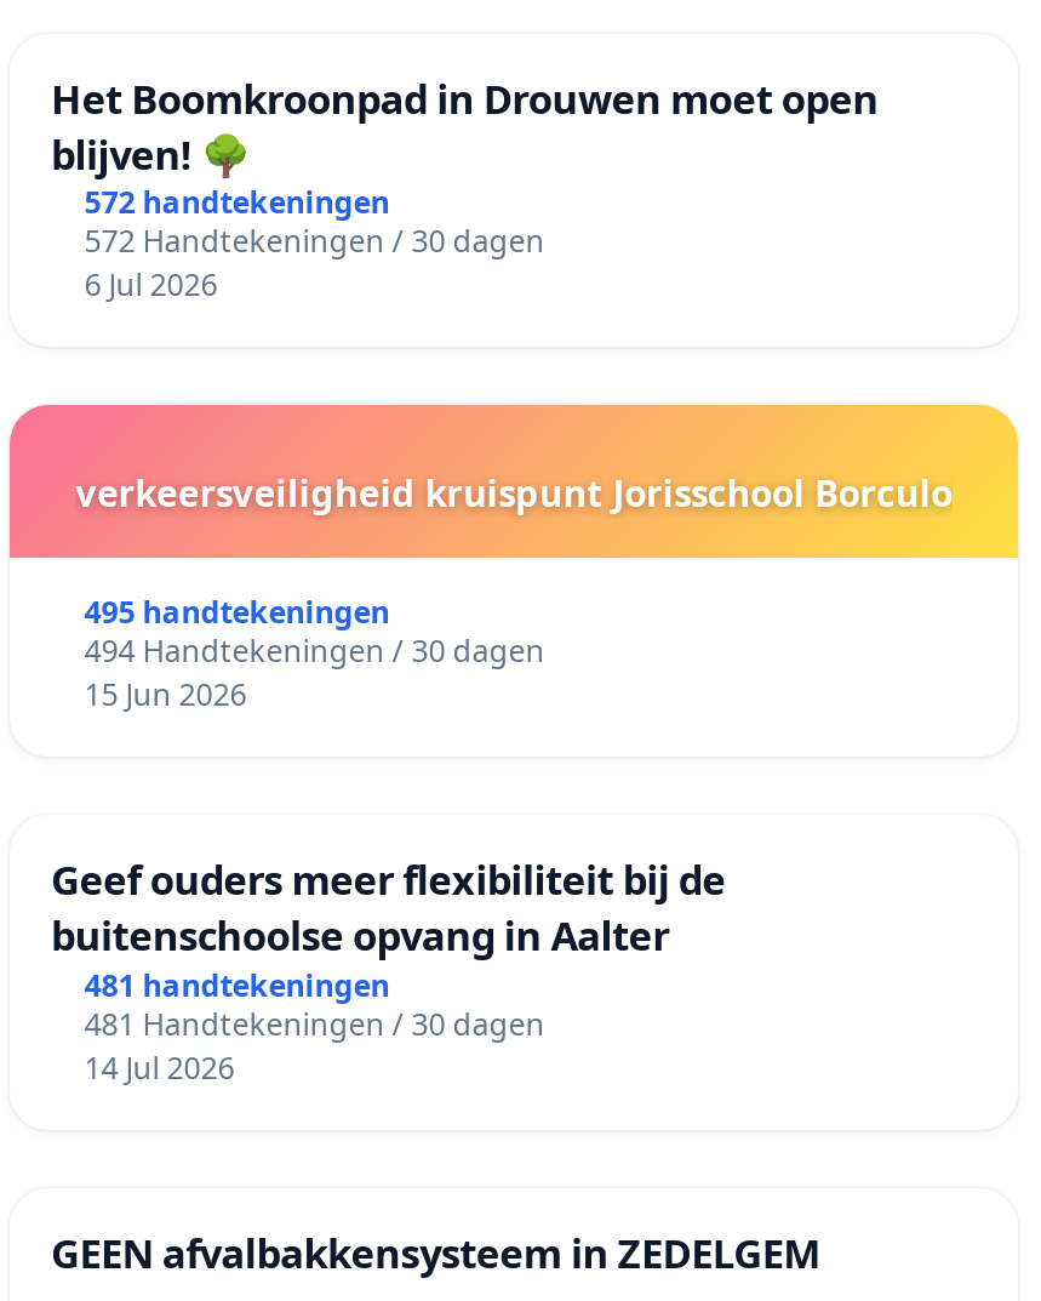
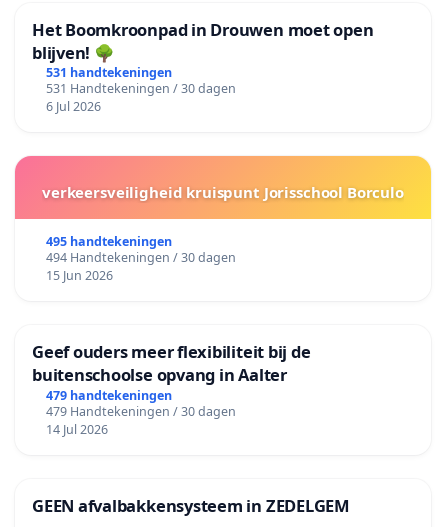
[84,183,390,224] 572 handtekeningen -> [46,64,172,81] 531 handtekeningen
[84,222,545,263] 572 Handtekeningen / 30 dagen -> [46,80,236,97] 531 Handtekeningen / 30 dagen
[84,966,390,1007] 481 handtekeningen -> [46,387,172,404] 479 handtekeningen
[84,1004,545,1046] 481 Handtekeningen / 30 dagen -> [46,403,236,420] 479 Handtekeningen / 30 dagen

